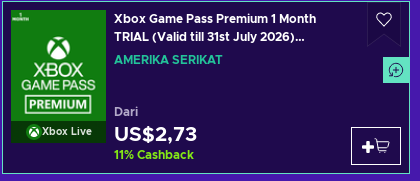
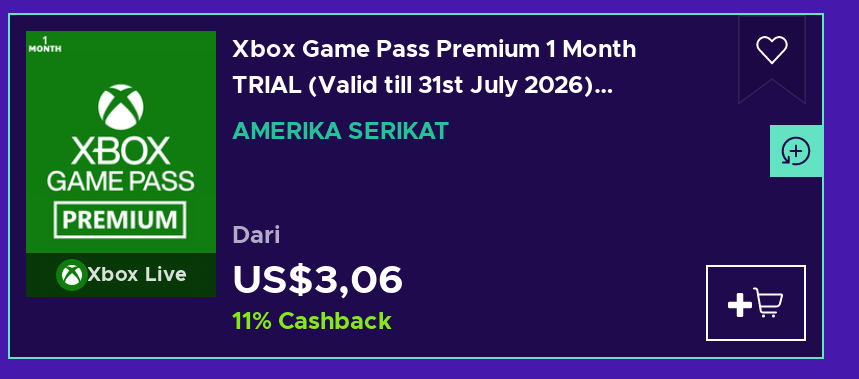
[114,125,197,145] US$2,73 -> [232,261,404,301] US$3,06

